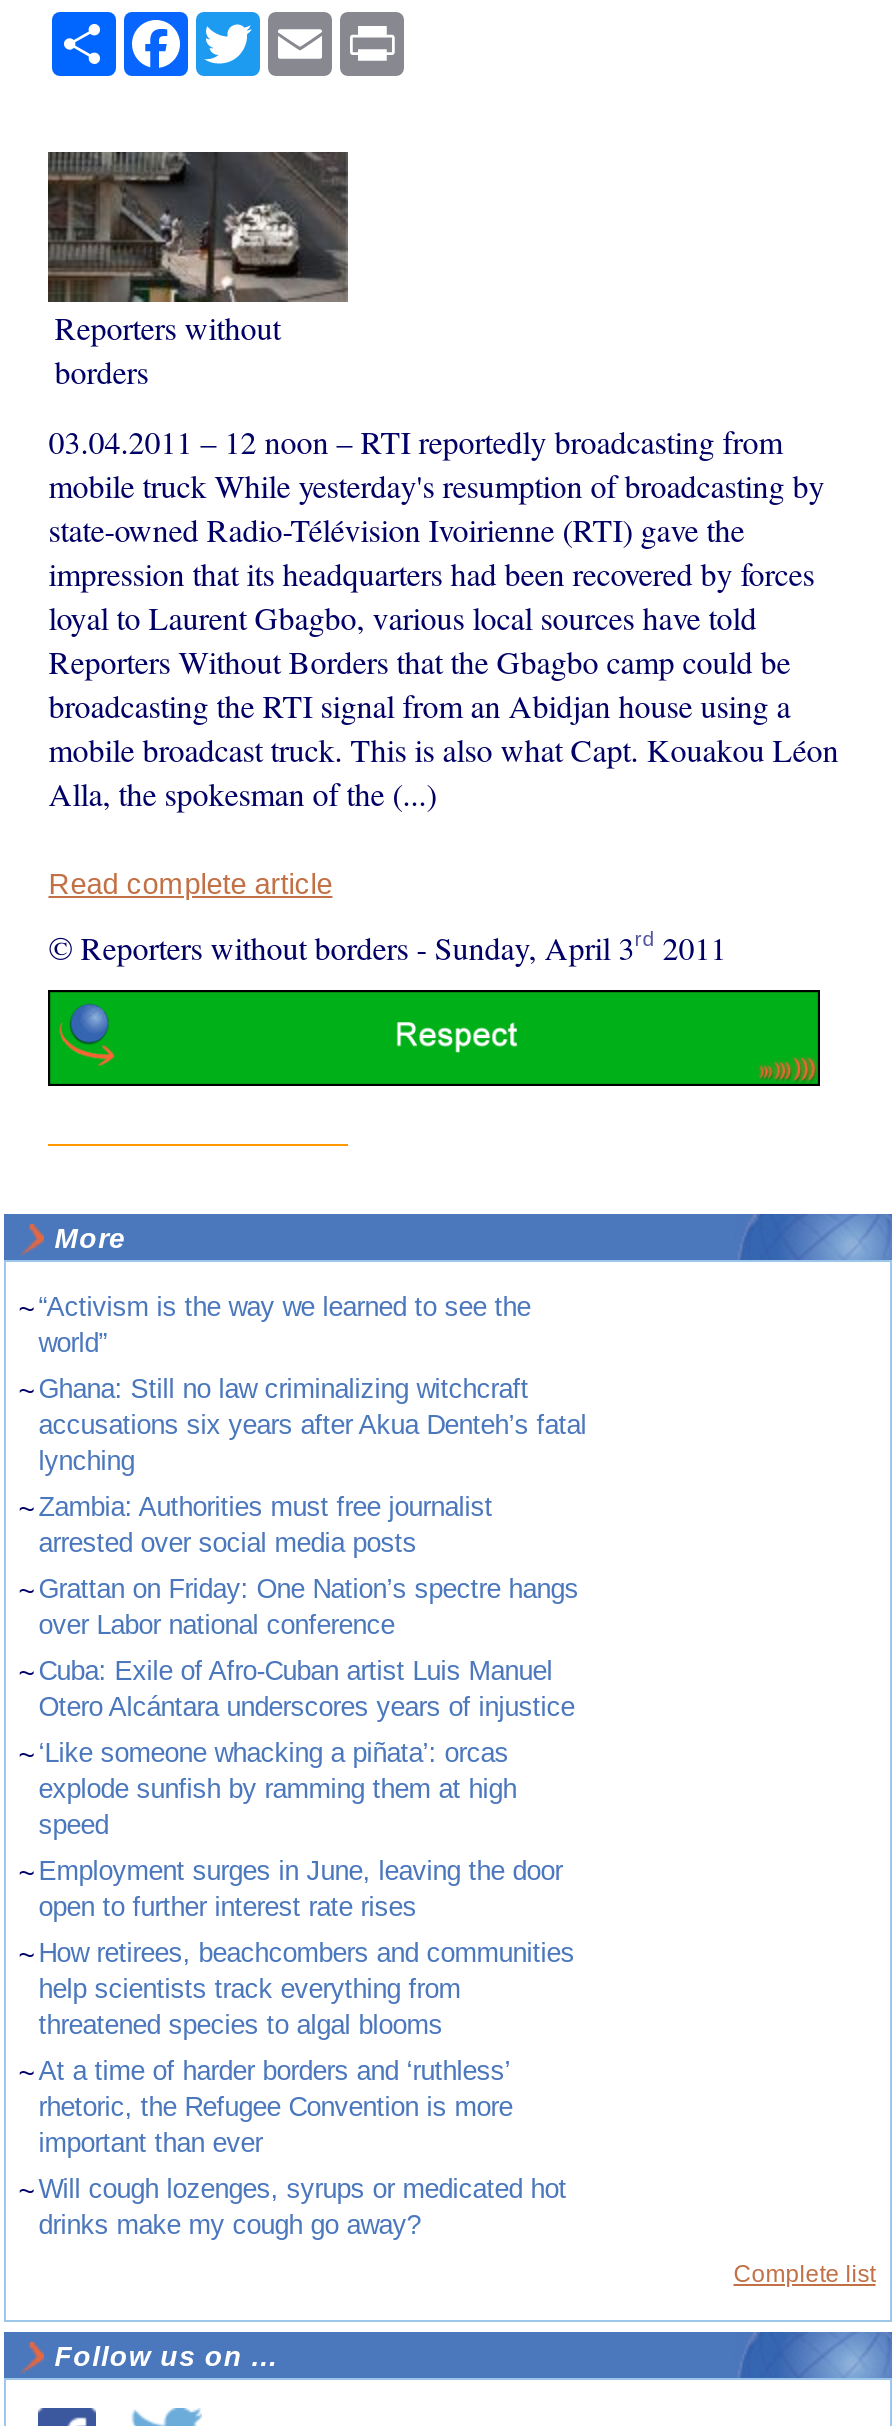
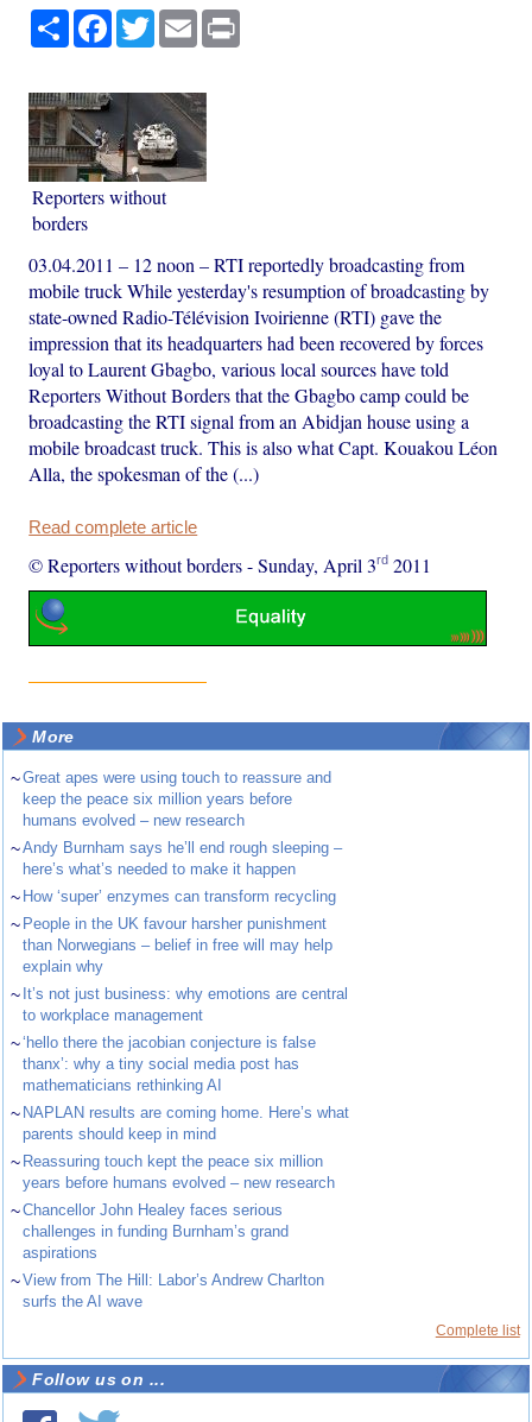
[18,1291,586,2239] ~ “Activism is the way we learned to see the | world” | ~ Ghana: Still no law criminalizing witchcraft | accusations six years after Akua Denteh’s fatal | lynching | ~ Zambia: Authorities must free journalist | arrested over social media posts | ~ Grattan on Friday: One Nation’s spectre hangs | over Labor national conference | ~ Cuba: Exile of Afro-Cuban artist Luis Manuel | Otero Alcántara underscores years of injustice | ~ ‘Like someone whacking a piñata’: orcas | explode sunfish by ramming them at high | speed | ~ Employment surges in June, leaving the door | open to further interest rate rises | ~ How retirees, beachcombers and communities | help scientists track everything from | threatened species to algal blooms | ~ At a time of harder borders and ‘ruthless’ | rhetoric, the Refugee Convention is more | important than ever | ~ Will cough lozenges, syrups or medicated hot | drinks make my cough go away? -> [11,769,349,1311] ~ Great apes were using touch to reassure and | keep the peace six million years before | humans evolved – new research | ~ Andy Burnham says he’ll end rough sleeping – | here’s what’s needed to make it happen | ~ How ‘super’ enzymes can transform recycling | ~ People in the UK favour harsher punishment | than Norwegians – belief in free will may help | explain why | ~ It’s not just business: why emotions are central | to workplace management | ~ ‘hello there the jacobian conjecture is false | thanx’: why a tiny social media post has | mathematicians rethinking AI | ~ NAPLAN results are coming home. Here’s what | parents should keep in mind | ~ Reassuring touch kept the peace six million | years before humans evolved – new research | ~ Chancellor John Healey faces serious | challenges in funding Burnham’s grand | aspirations | ~ View from The Hill: Labor’s Andrew Charlton | surfs the AI wave

